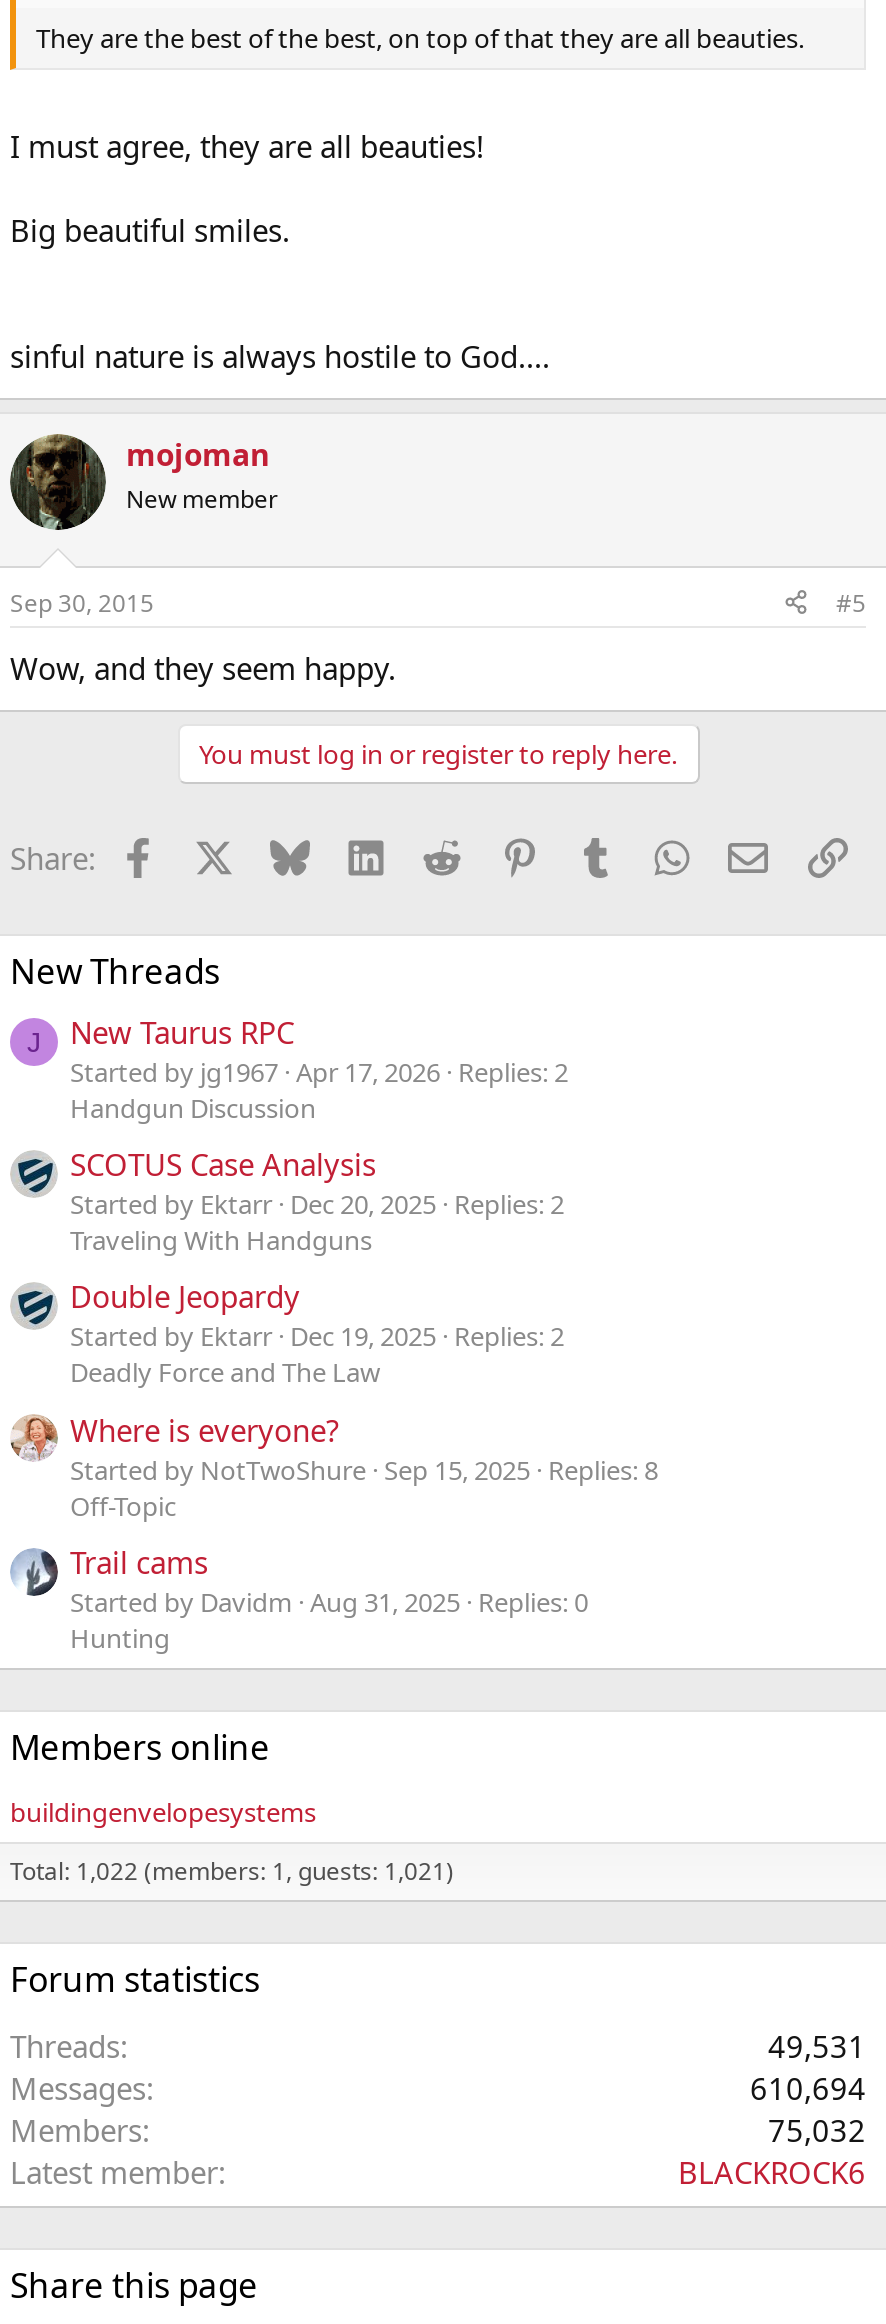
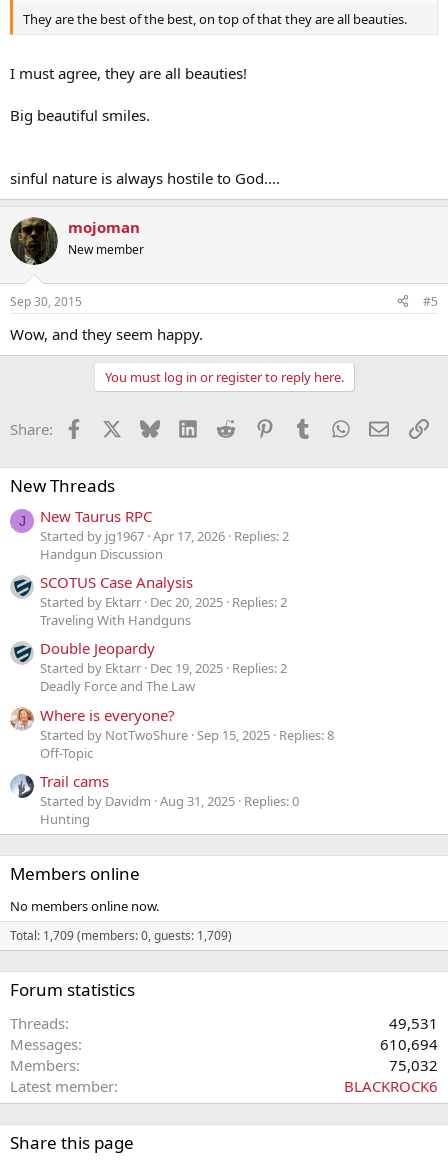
[10,1794,316,1830] buildingenvelopesystems -> [10,897,159,915] No members online now.
[10,1854,454,1888] Total: 1,022 (members: 1, guests: 1,021) -> [10,927,232,944] Total: 1,709 (members: 0, guests: 1,709)

